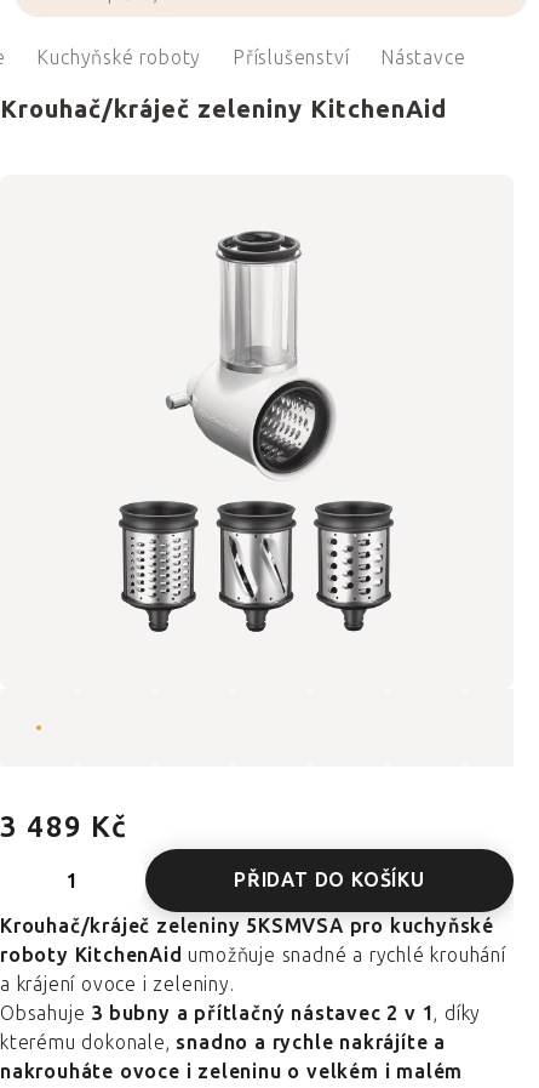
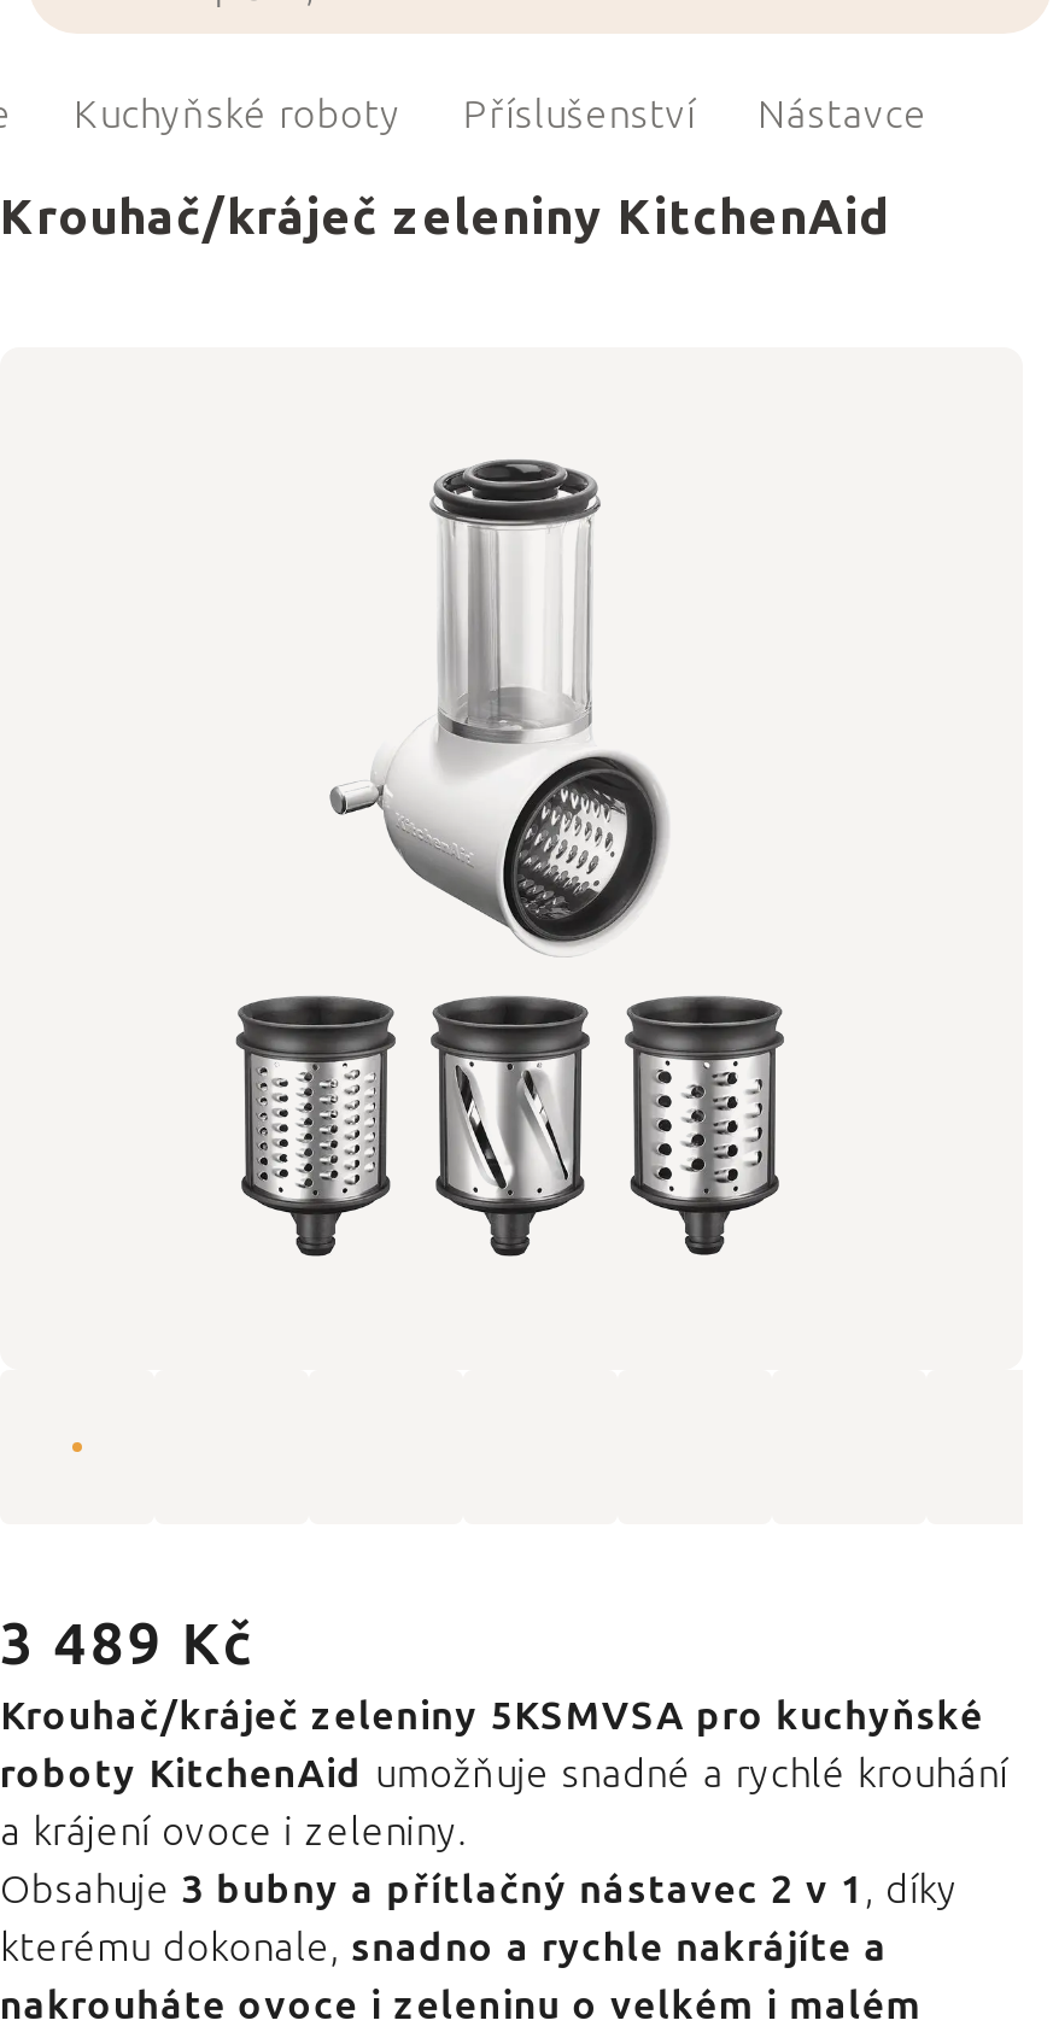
[234,868,425,892] PŘIDAT DO KOŠÍKU -> none

